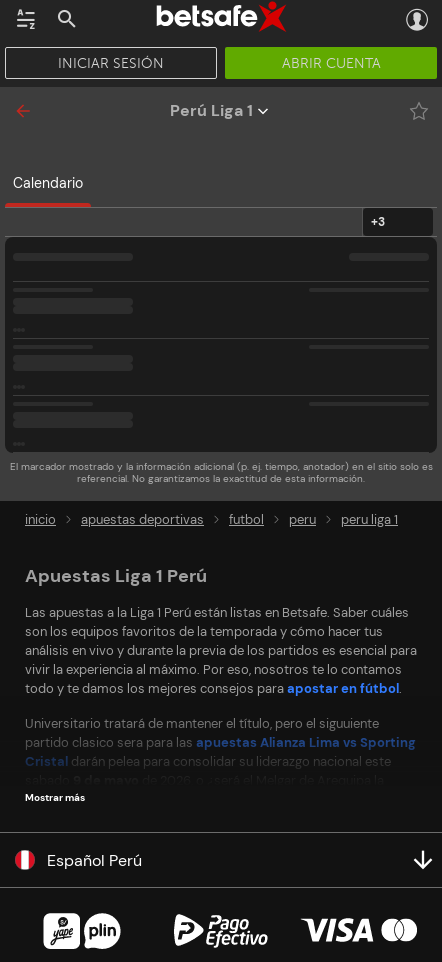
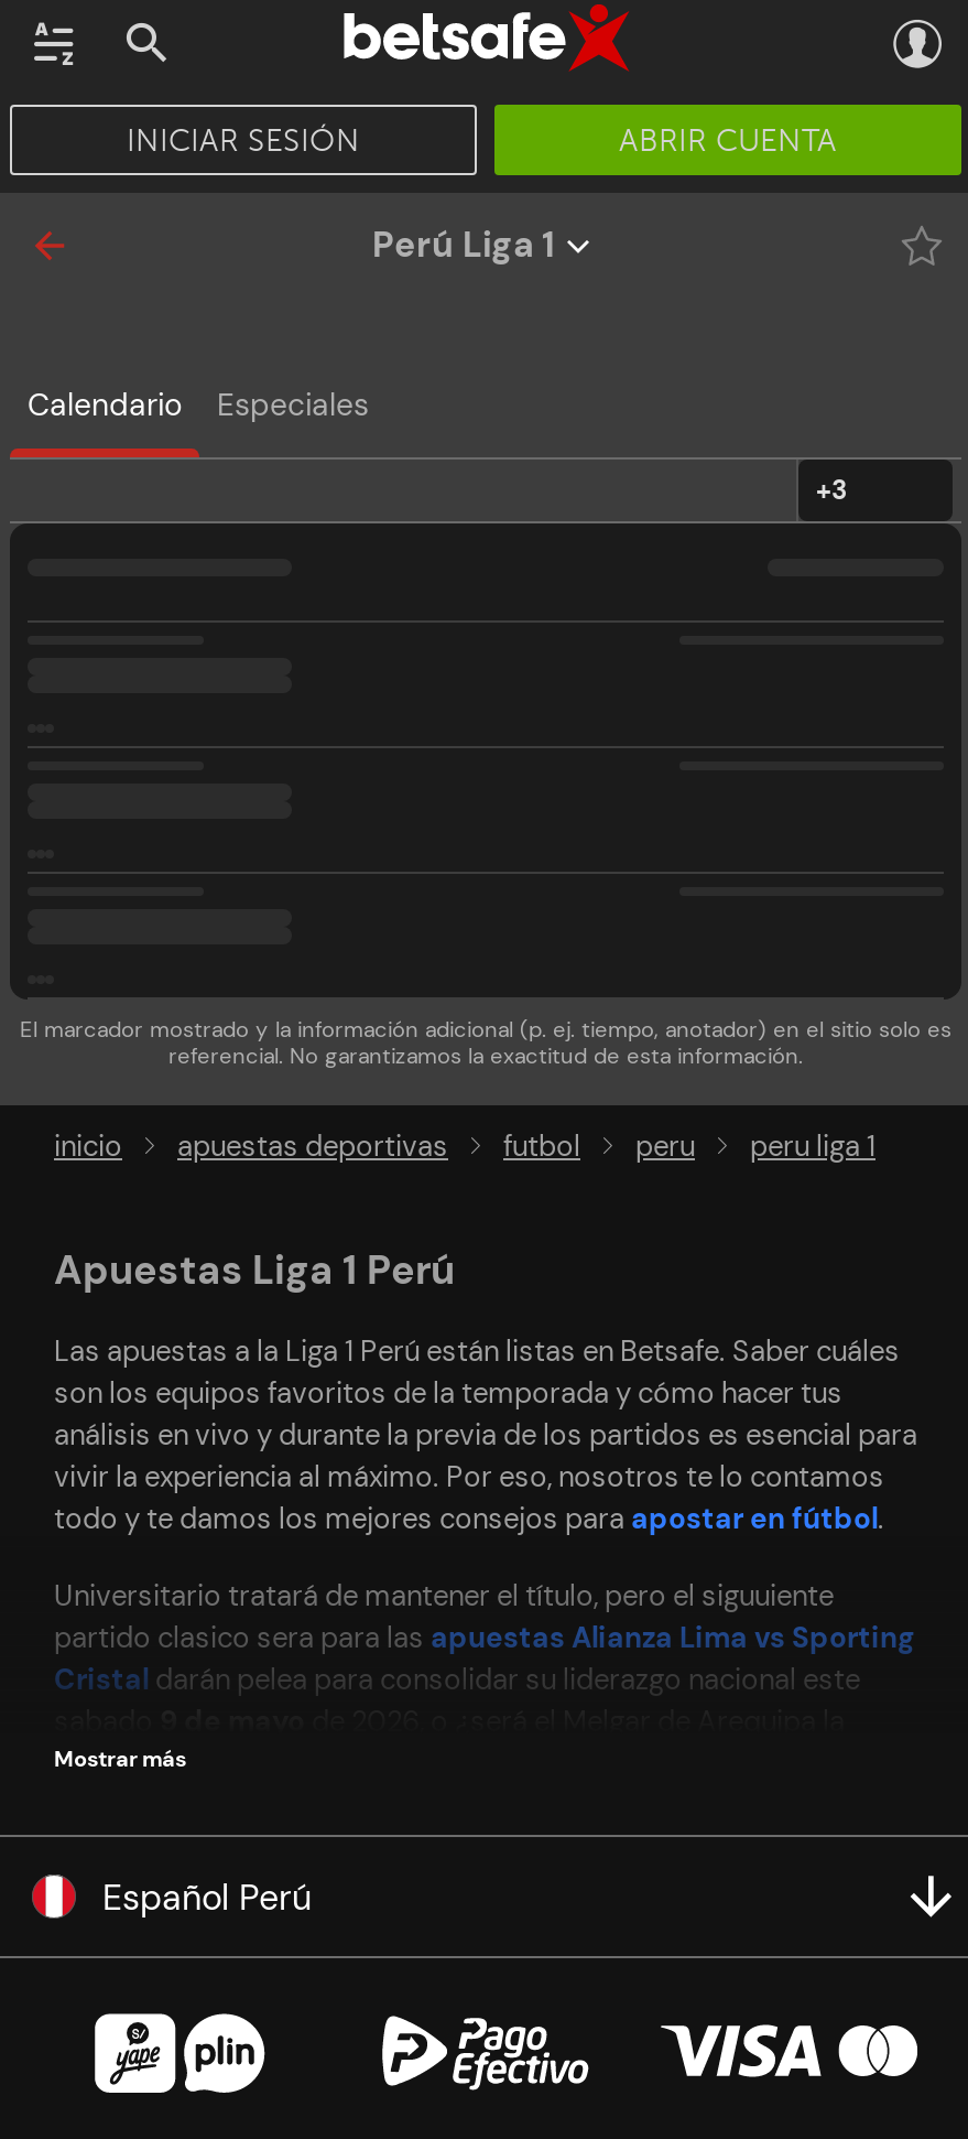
none -> [217,385,369,424] Especiales

